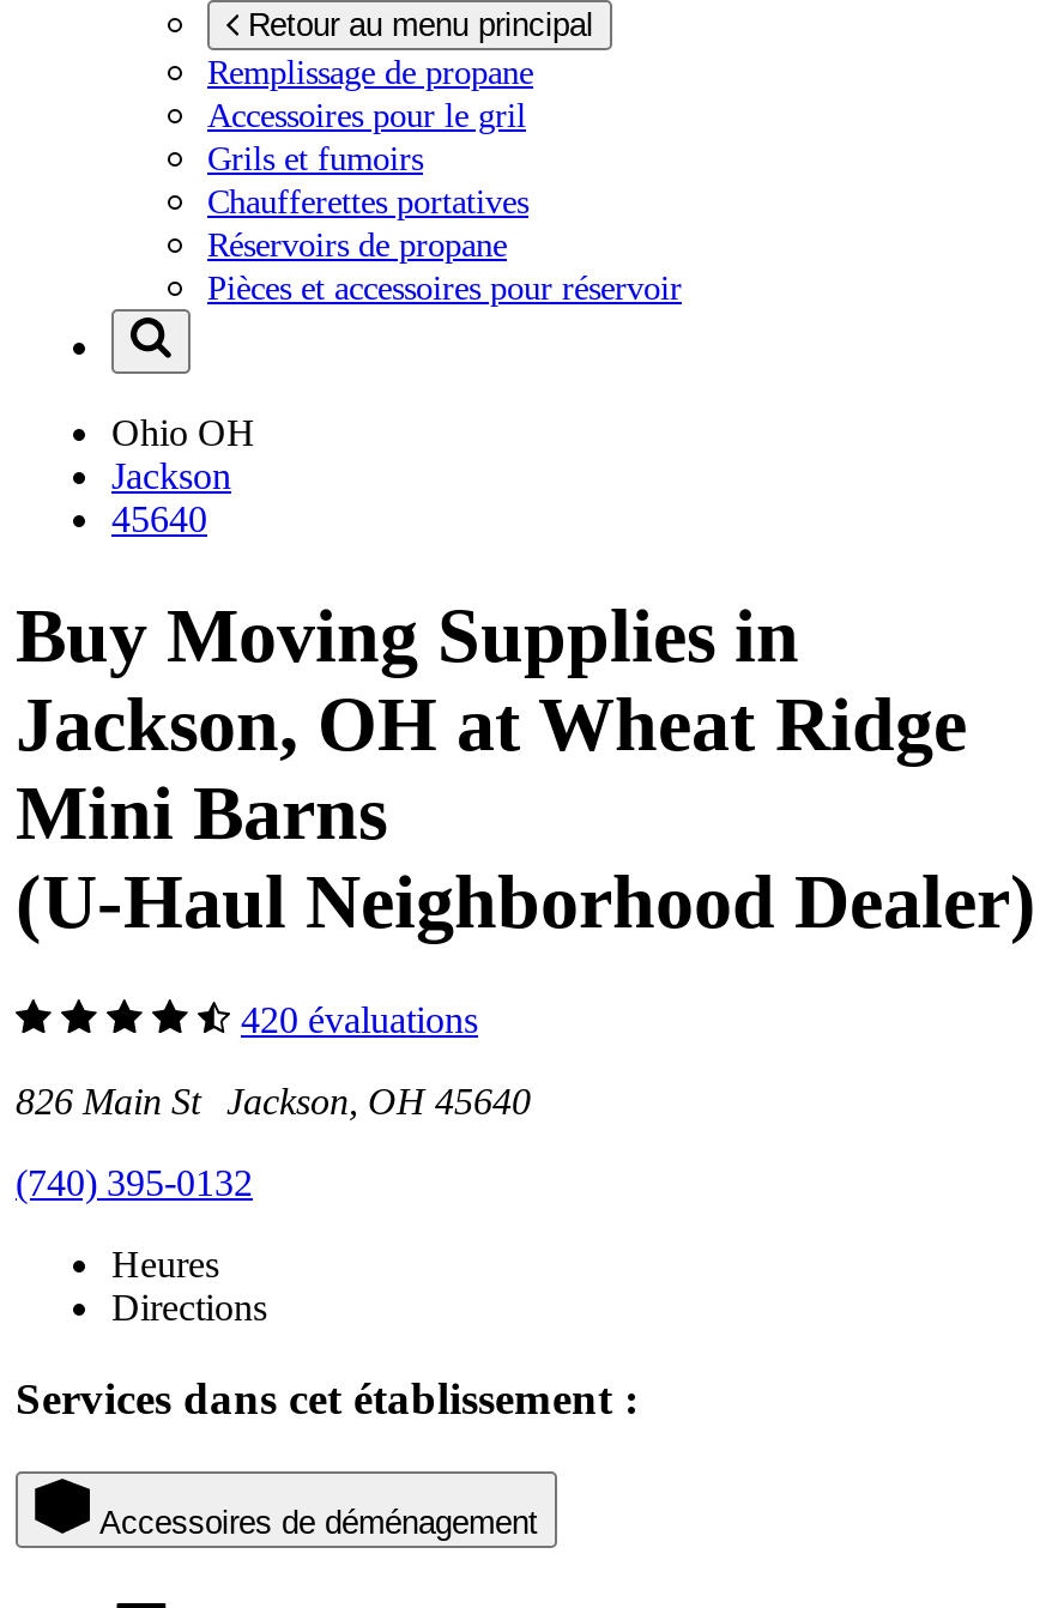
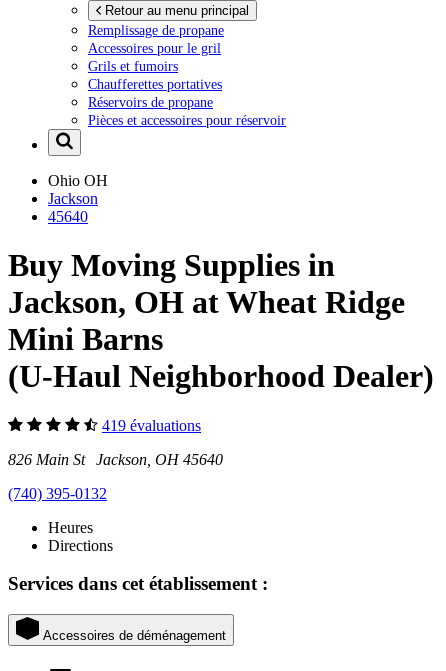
[241,998,478,1039] 420 évaluations -> [102,417,201,434] 419 évaluations

